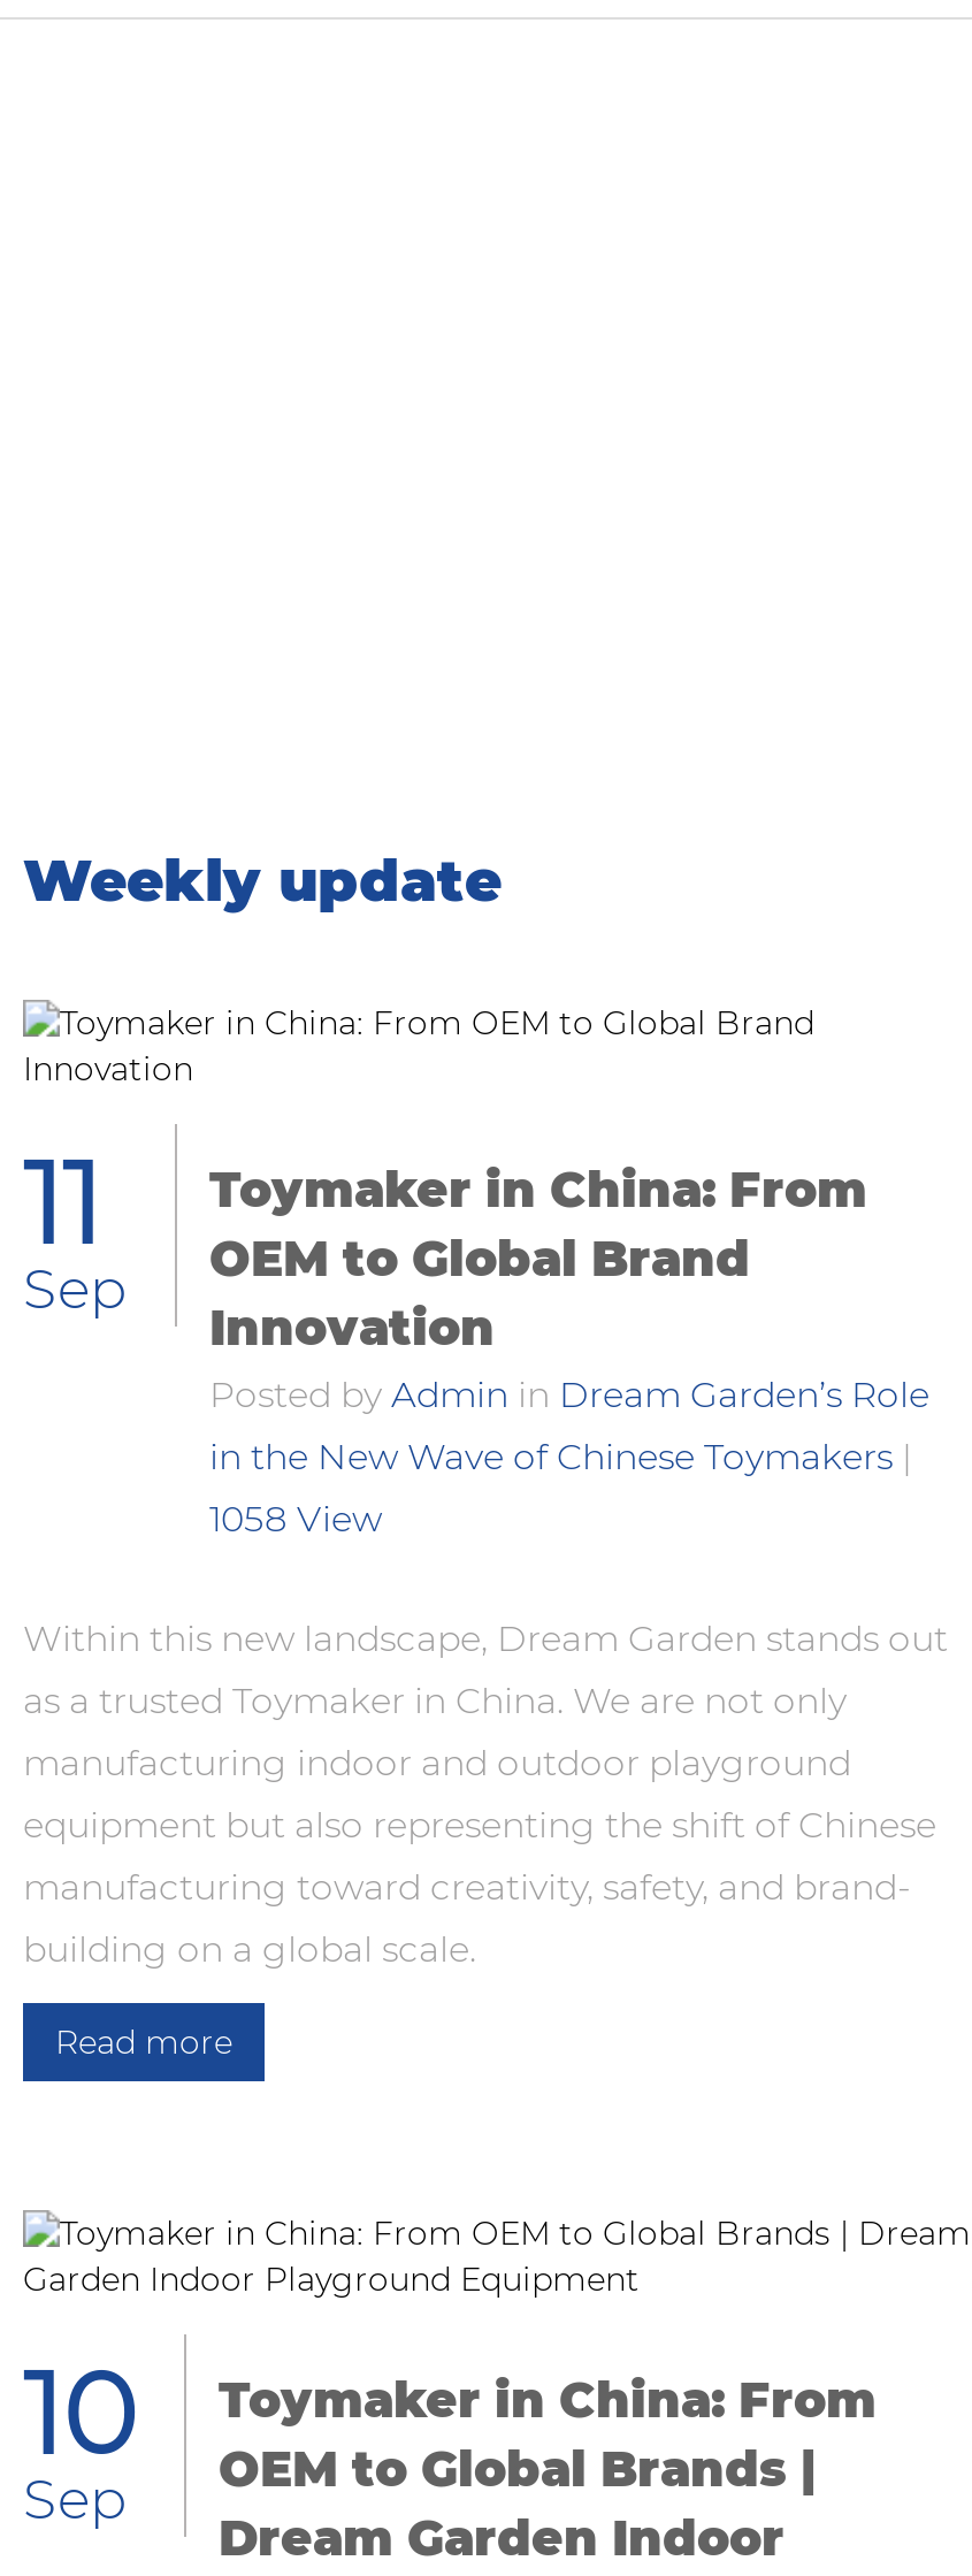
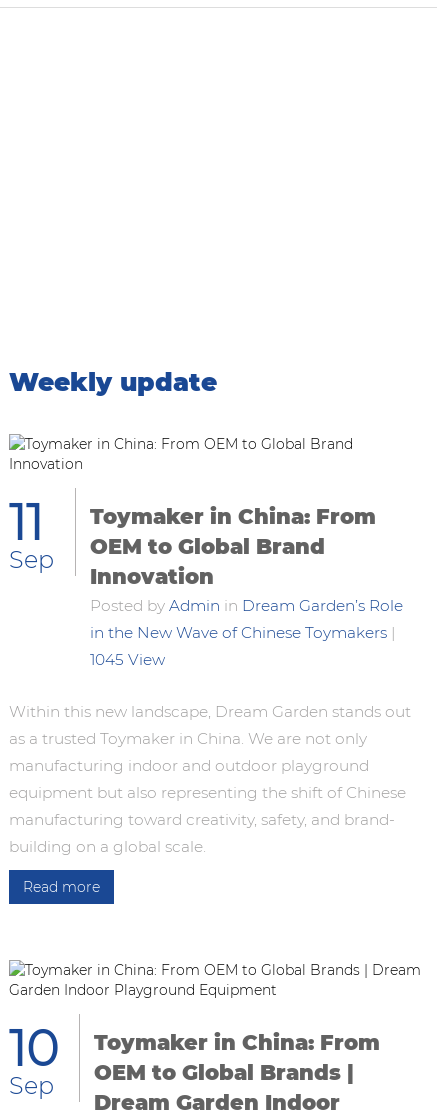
[209,1497,382,1541] 1058 View -> [90,650,165,669] 1045 View

